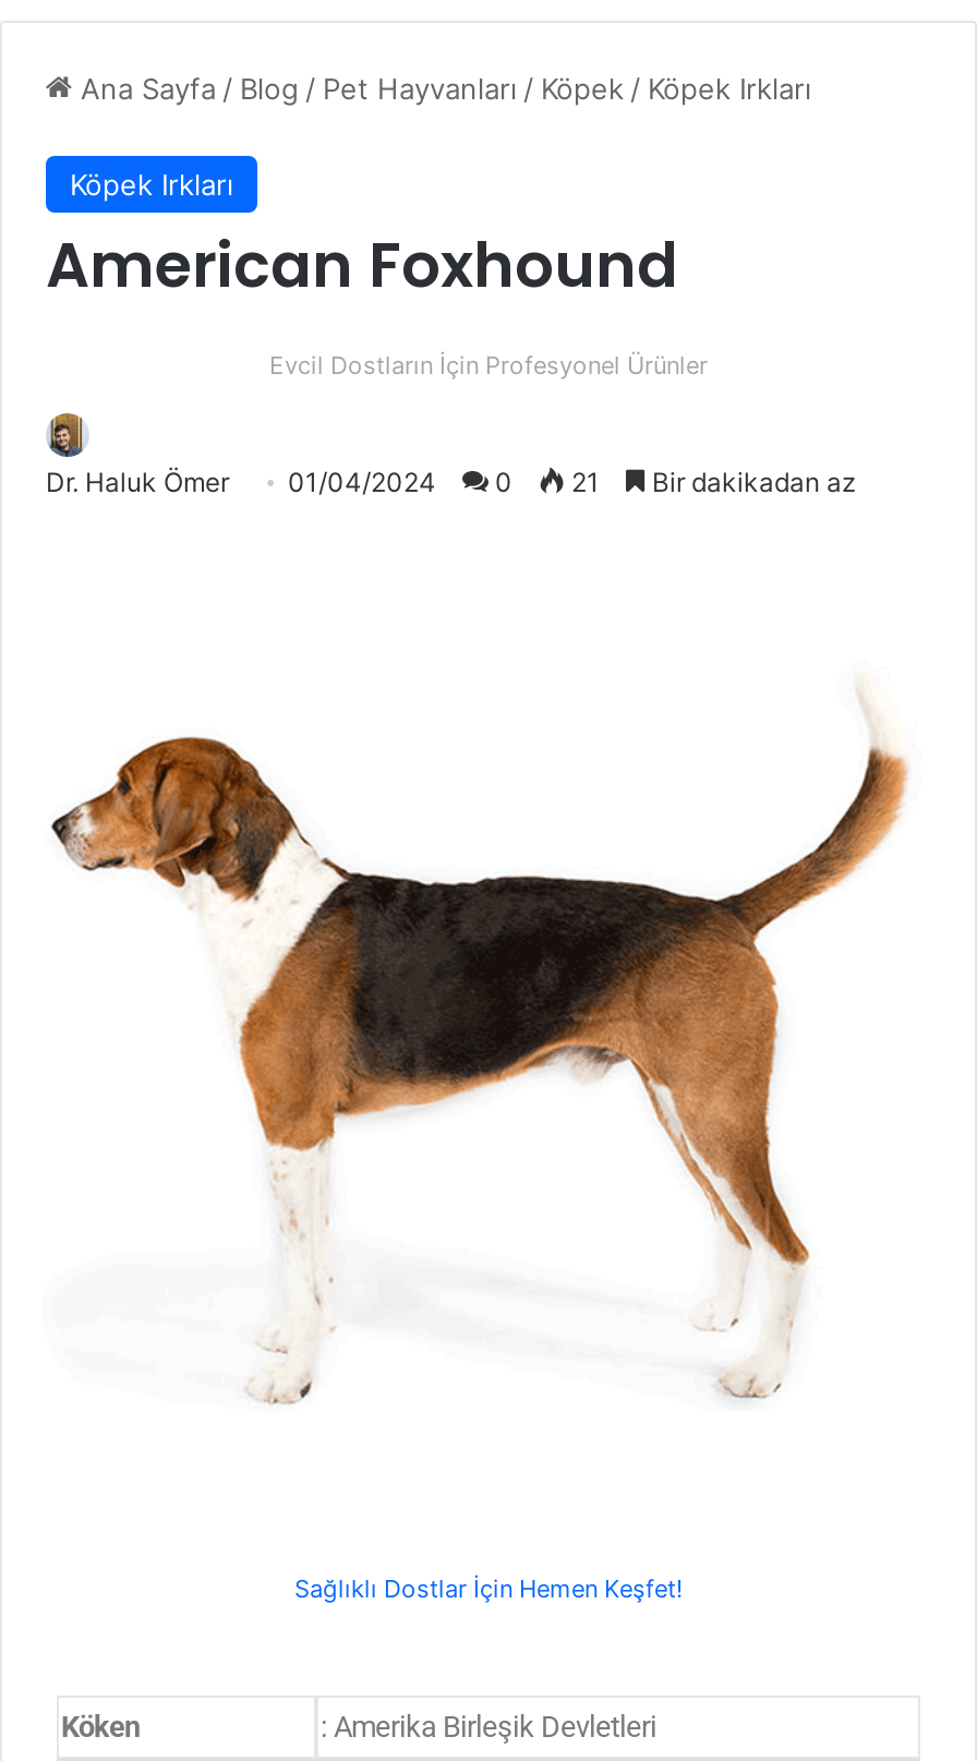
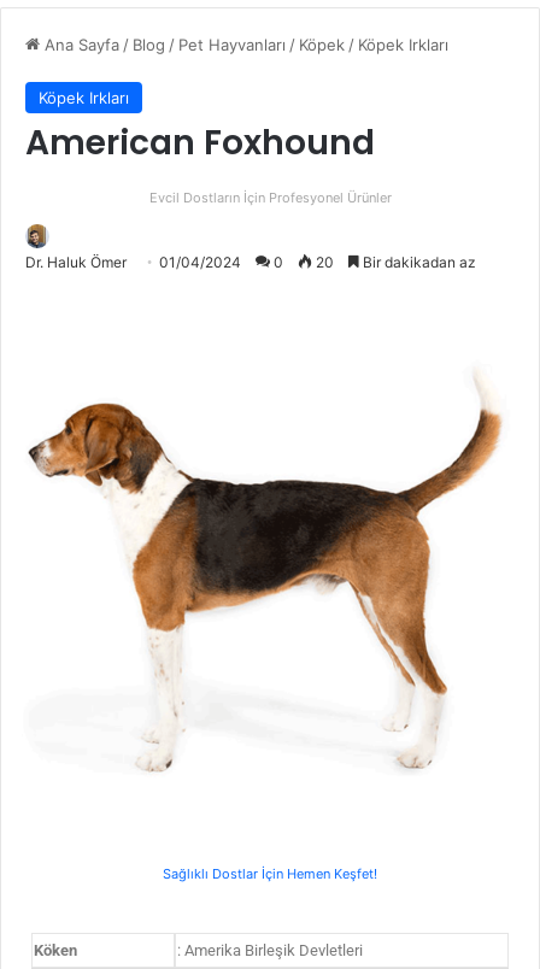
[46,466,857,499] Dr. Haluk Ömer 01/04/2024 0 21 Bir dakikadan az -> [25,253,476,271] Dr. Haluk Ömer 01/04/2024 0 20 Bir dakikadan az

